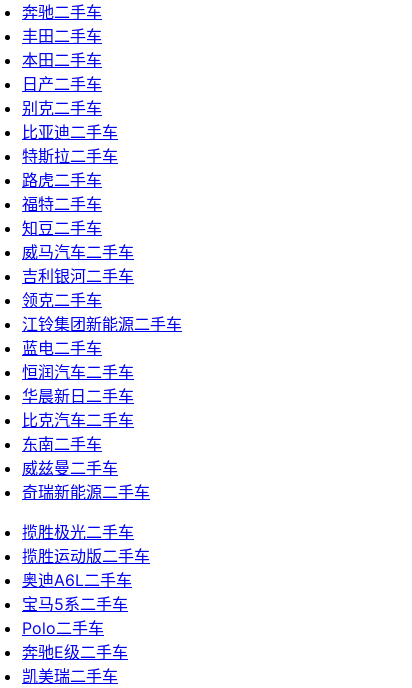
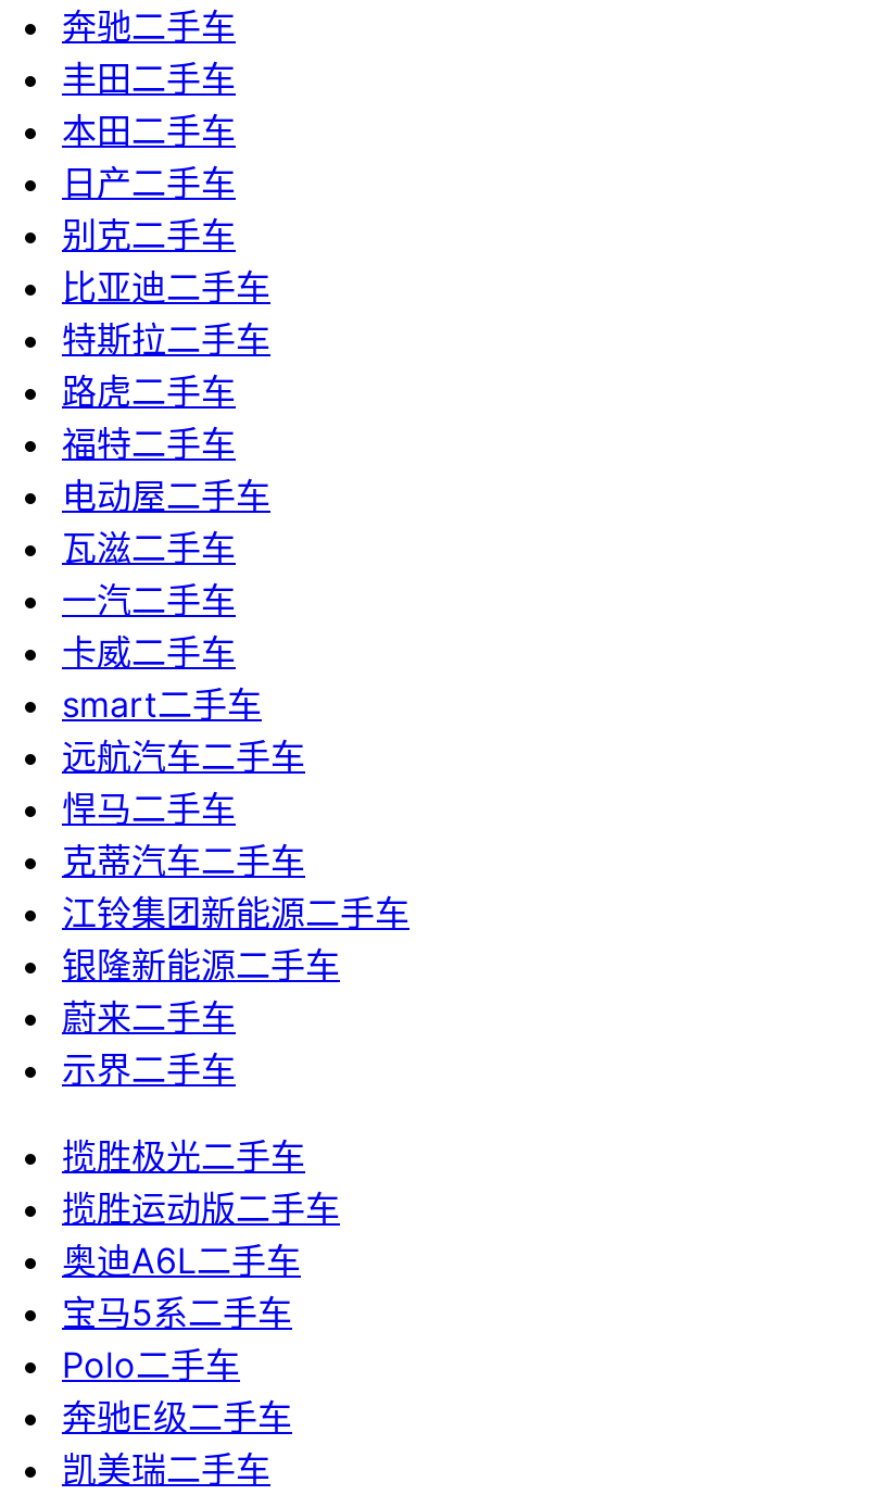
[22,218,134,310] 知豆二手车 | 威马汽车二手车 | 吉利银河二手车 | 领克二手车 -> [62,475,305,883] 电动屋二手车 | 瓦滋二手车 | 一汽二手车 | 卡威二手车 | smart二手车 | 远航汽车二手车 | 悍马二手车 | 克蒂汽车二手车
moved [22,314,182,334] -> [62,892,409,935]: 江铃集团新能源二手车
[22,338,150,502] 蓝电二手车 | 恒润汽车二手车 | 华晨新日二手车 | 比克汽车二手车 | 东南二手车 | 威兹曼二手车 | 奇瑞新能源二手车 -> [62,944,340,1092] 银隆新能源二手车 | 蔚来二手车 | 示界二手车

